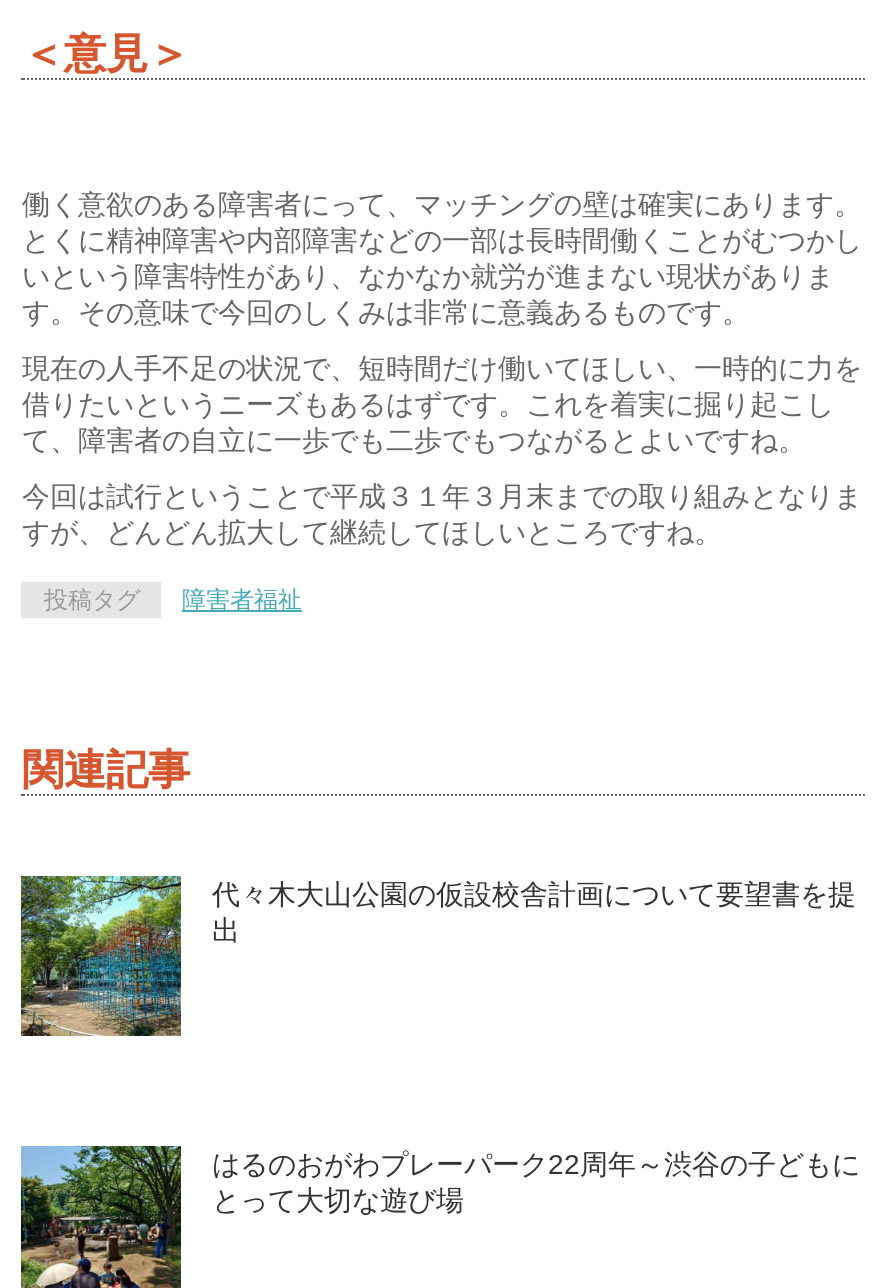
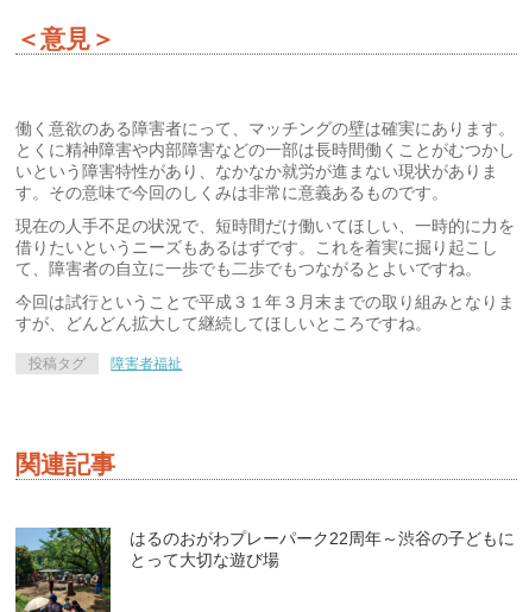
[19,874,856,1064] [image] | 代々木大山公園の仮設校舎計画について要望書を提 | 出 -> none

